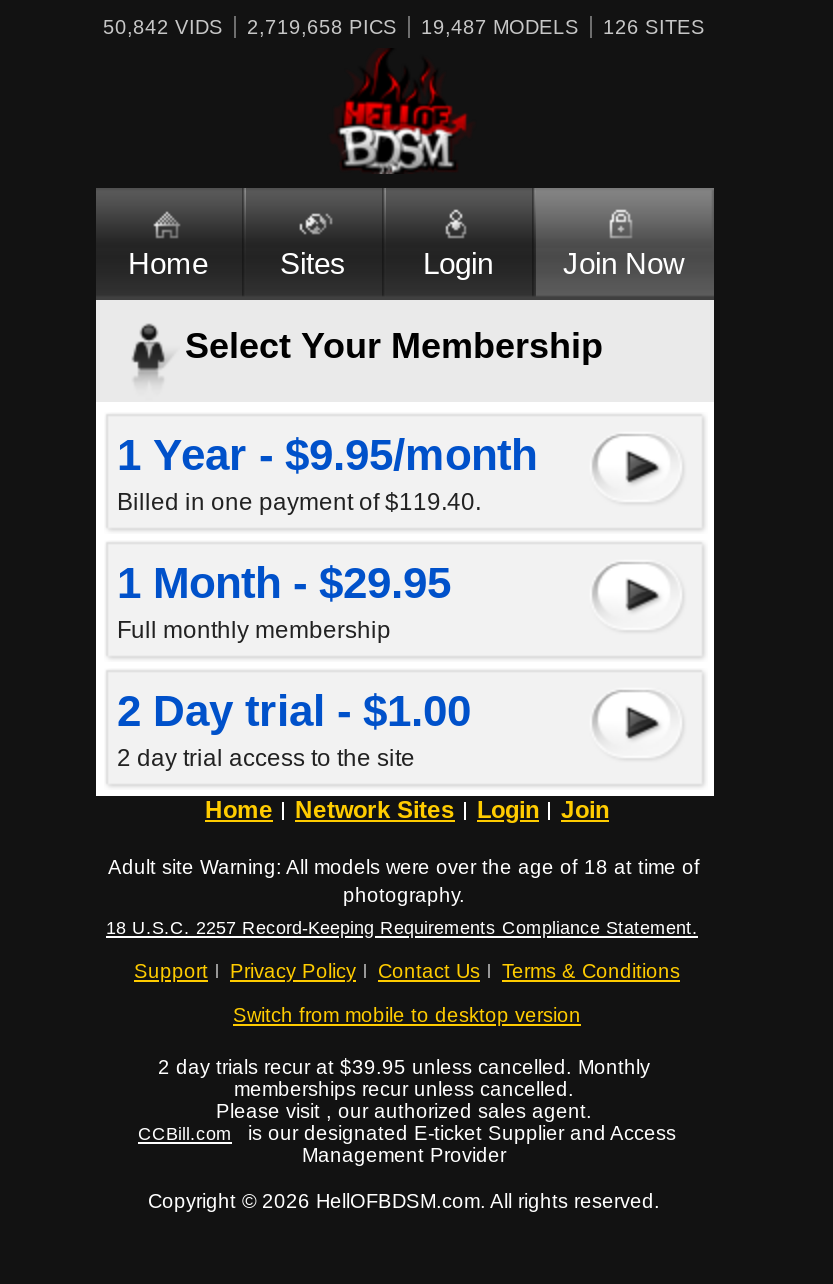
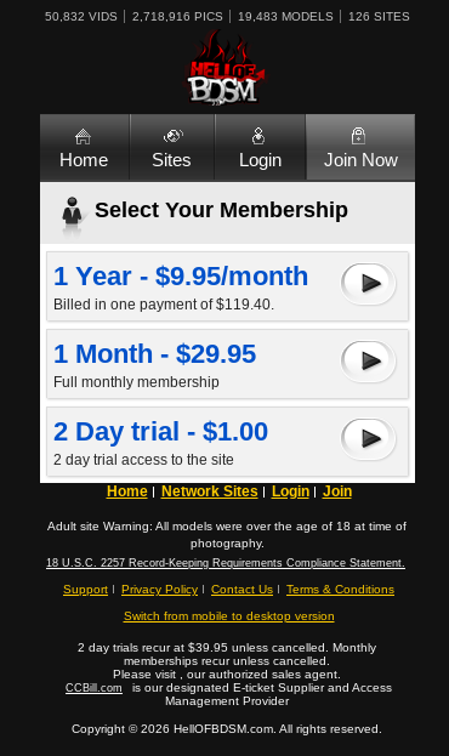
[103,16,223,38] 50,842 VIDS -> [44,10,117,23] 50,832 VIDS
[247,16,397,38] 2,719,658 PICS -> [132,10,223,23] 2,718,916 PICS
[421,16,579,38] 19,487 MODELS -> [237,10,333,23] 19,483 MODELS

